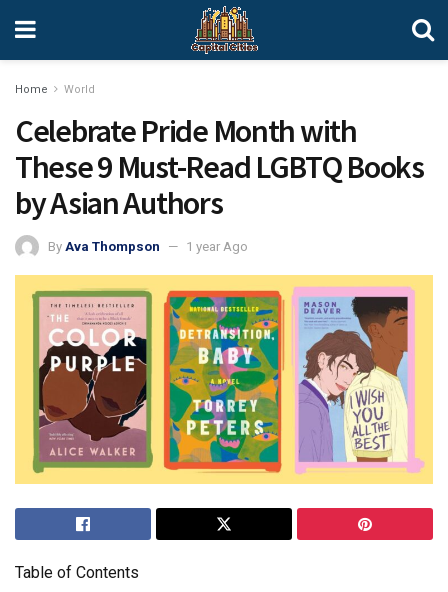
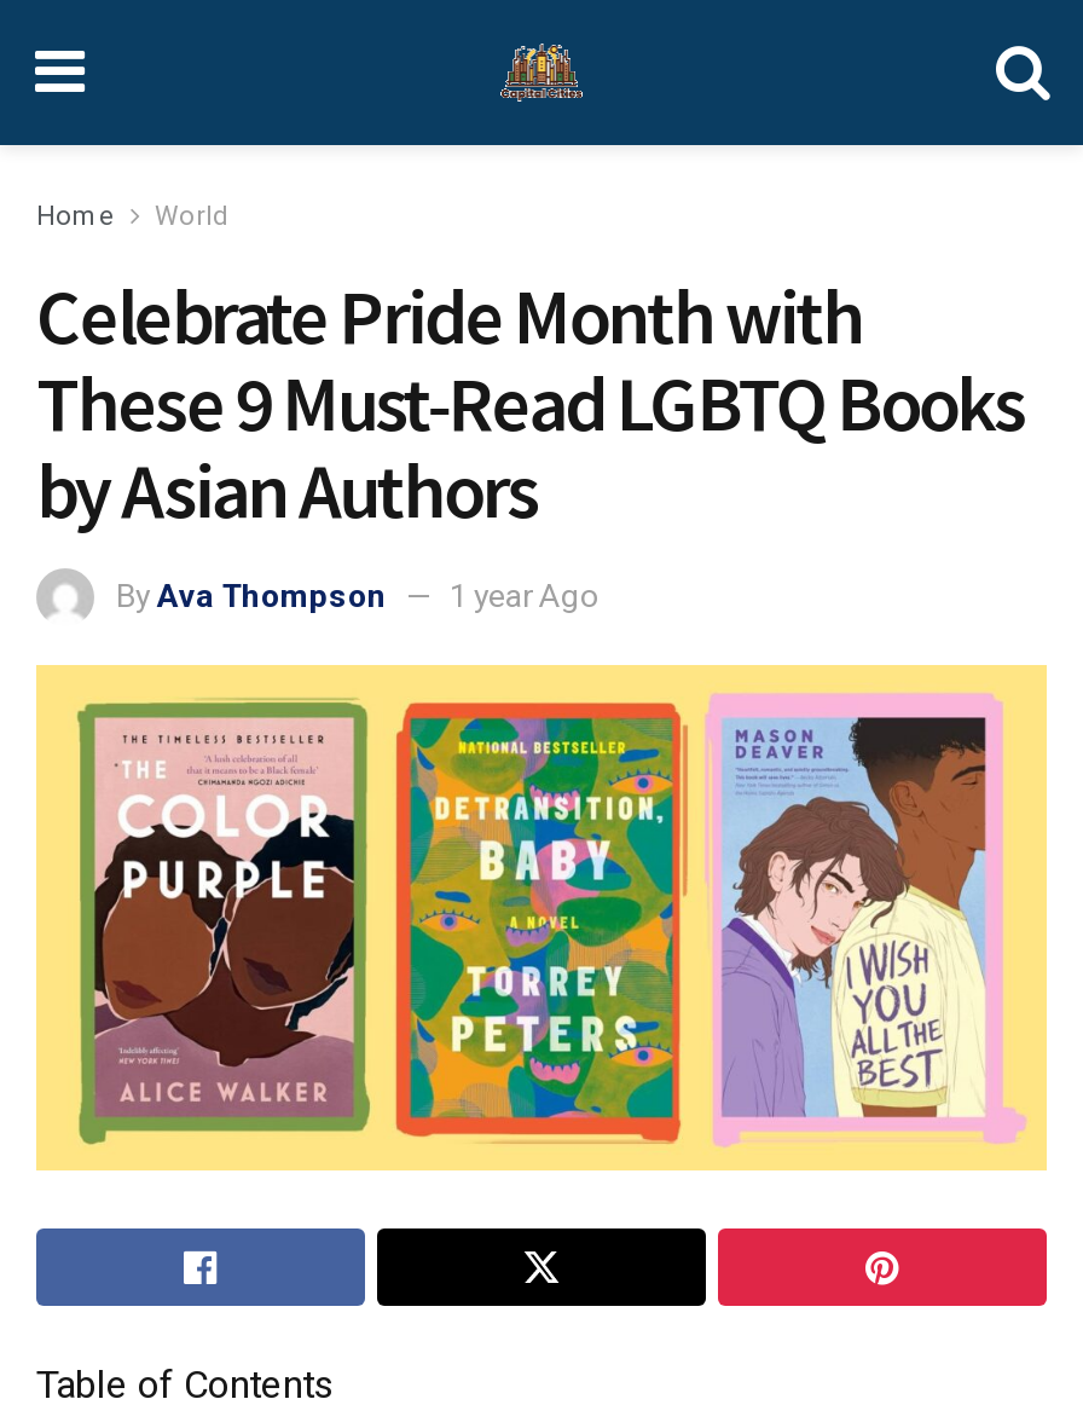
[190,5,259,55] [image] -> [462,17,624,131] [image]

